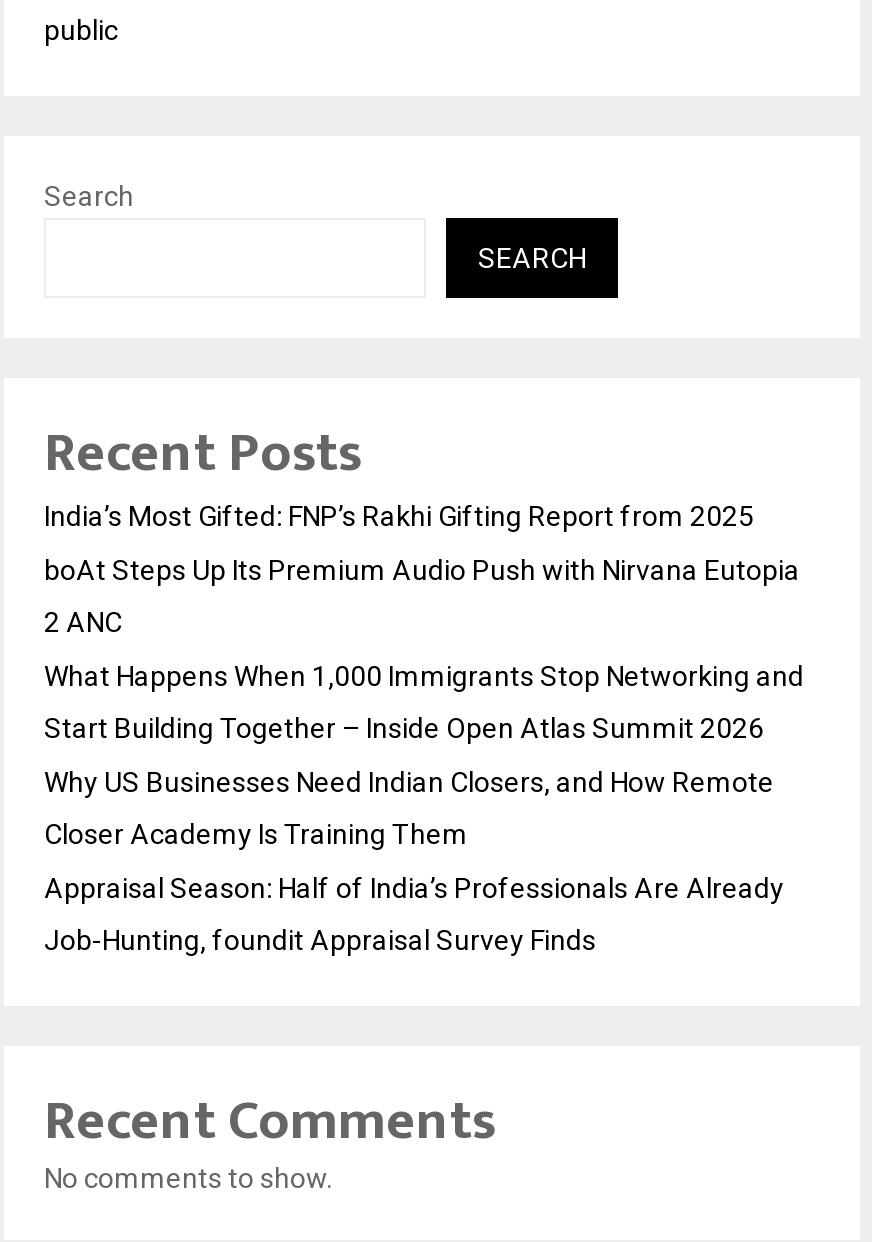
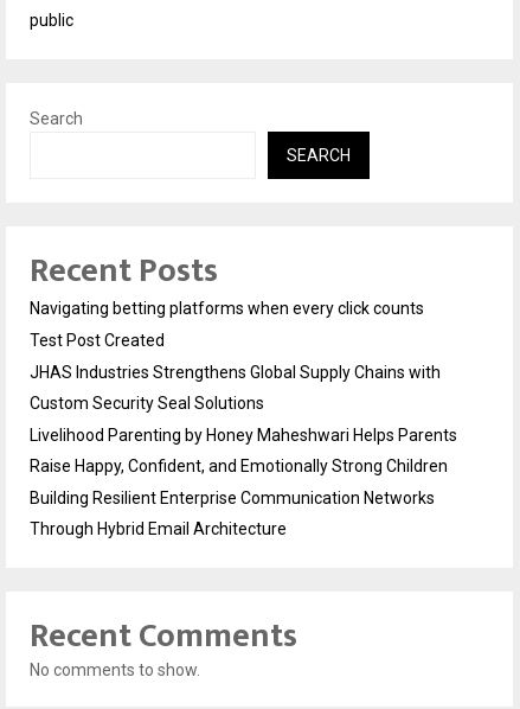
[44,500,804,956] India’s Most Gifted: FNP’s Rakhi Gifting Report from 2025 | boAt Steps Up Its Premium Audio Push with Nirvana Eutopia | 2 ANC | What Happens When 1,000 Immigrants Stop Networking and | Start Building Together – Inside Open Atlas Summit 2026 | Why US Businesses Need Indian Closers, and How Remote | Closer Academy Is Training Them | Appraisal Season: Half of India’s Professionals Are Already | Job-Hunting, foundit Appraisal Survey Finds -> [30,299,457,538] Navigating betting platforms when every click counts | Test Post Created | JHAS Industries Strengthens Global Supply Chains with | Custom Security Seal Solutions | Livelihood Parenting by Honey Maheshwari Helps Parents | Raise Happy, Confident, and Emotionally Strong Children | Building Resilient Enterprise Communication Networks | Through Hybrid Email Architecture

